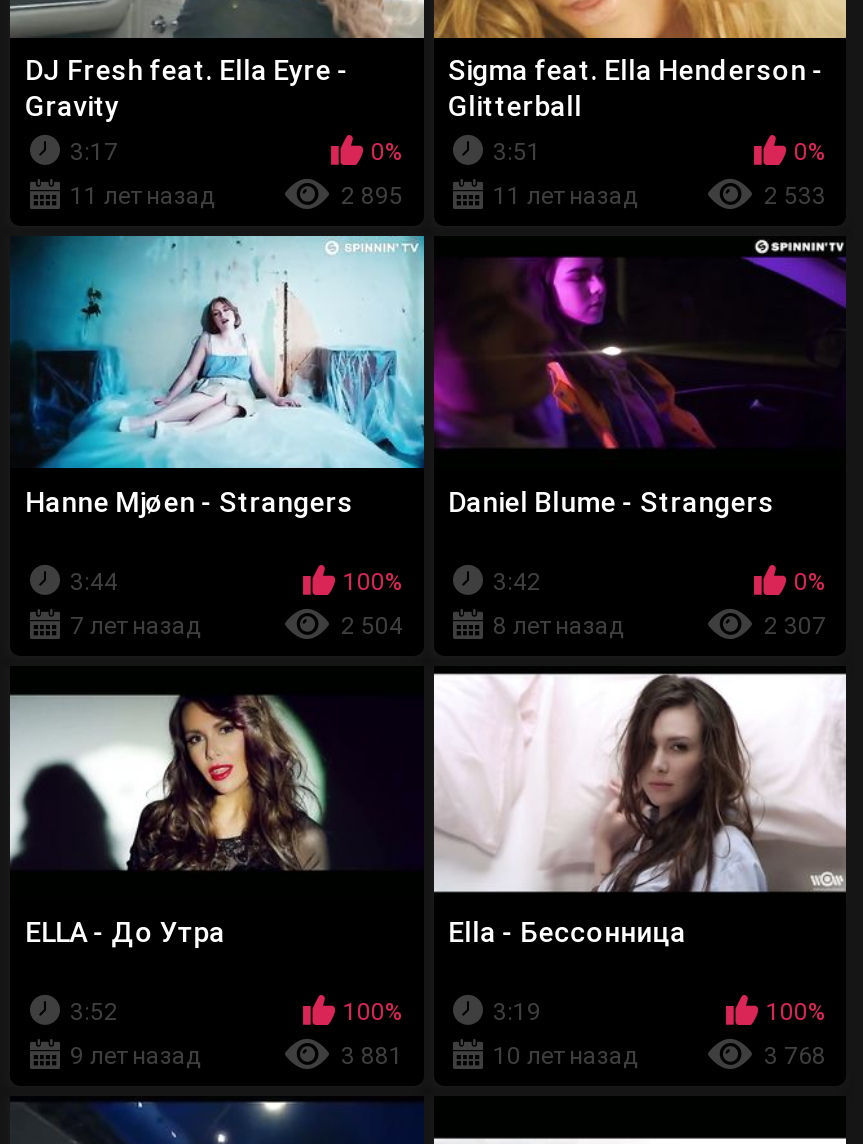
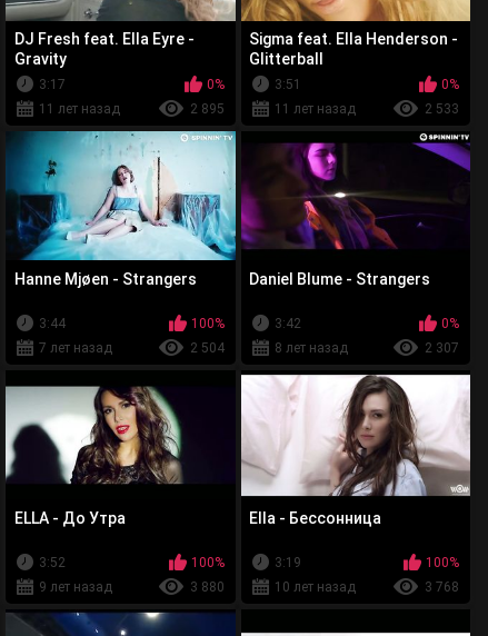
[341,1042,403,1070] 3 881 -> [190,579,224,595] 3 880

